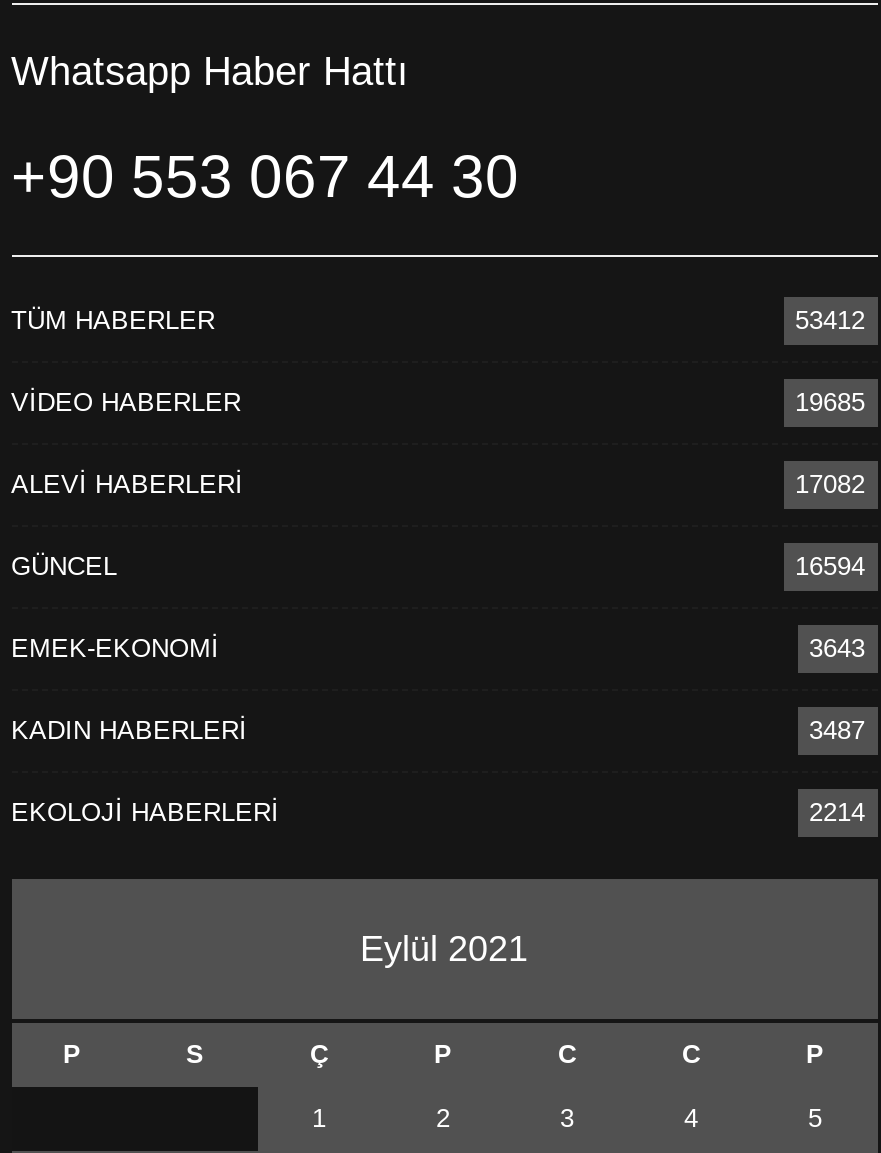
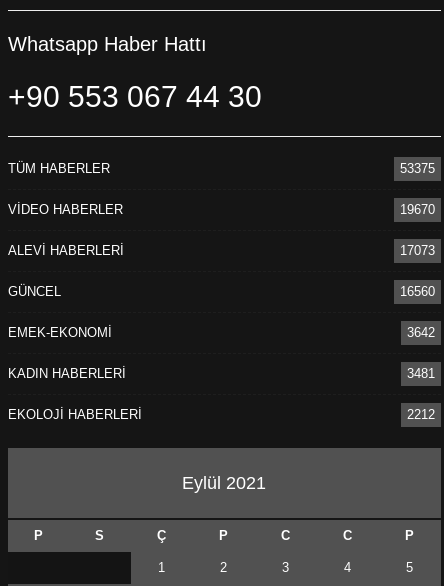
[795,306,865,336] 53412 -> [399,161,434,176] 53375
[795,388,865,418] 19685 -> [399,202,434,217] 19670
[795,470,865,500] 17082 -> [399,243,434,258] 17073
[795,552,865,582] 16594 -> [399,284,434,299] 16560
[809,634,865,664] 3643 -> [406,325,434,340] 3642
[809,716,865,746] 3487 -> [406,366,434,381] 3481
[809,798,865,828] 2214 -> [406,407,434,422] 2212

